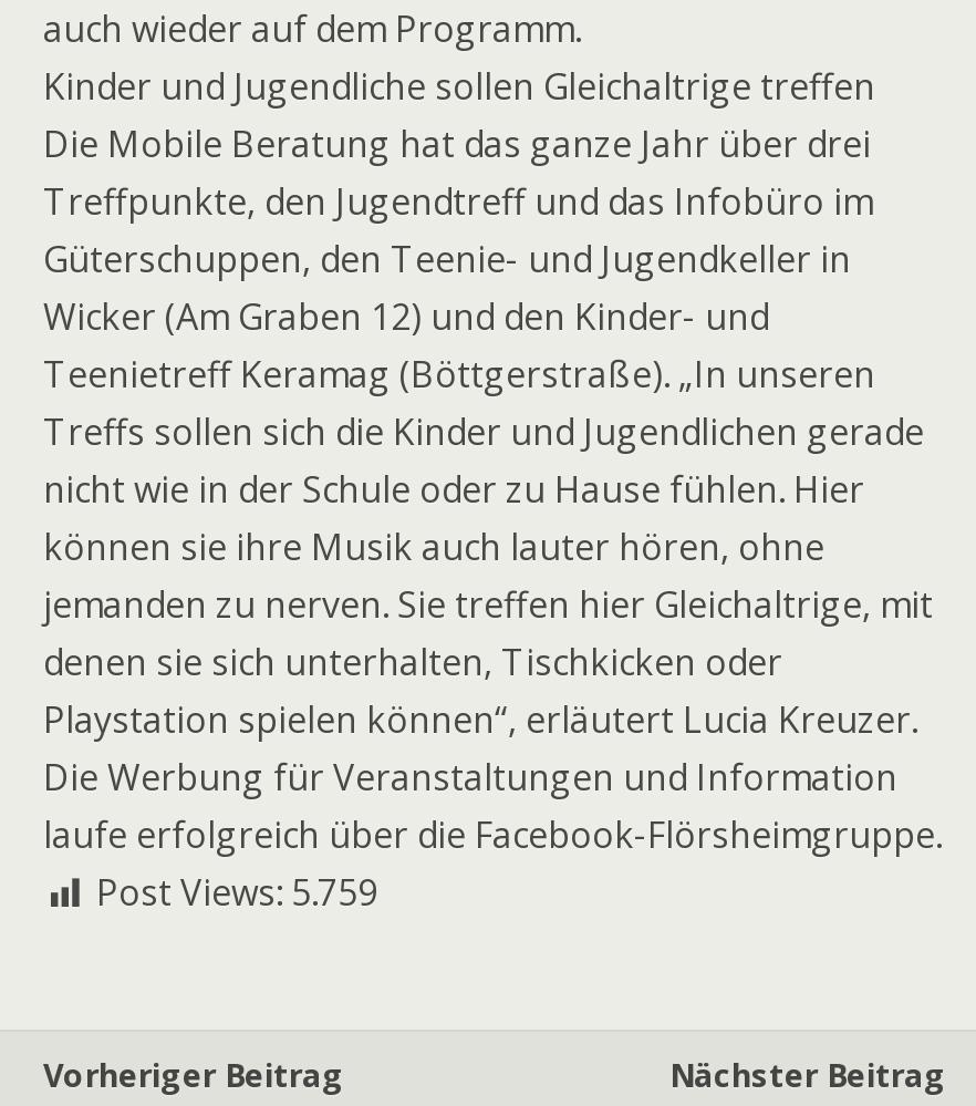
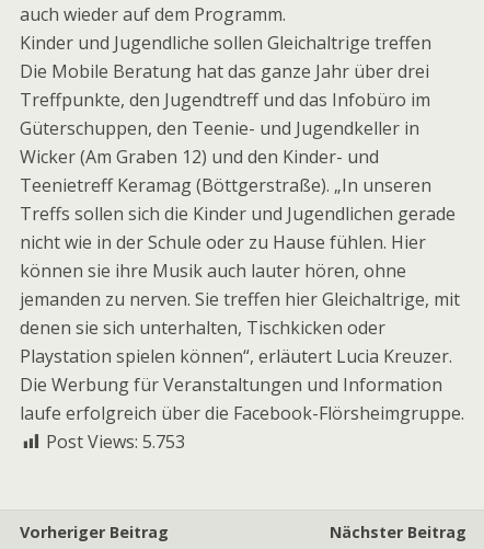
[96,868,377,917] Post Views: 5.759 -> [46,430,185,454] Post Views: 5.753

